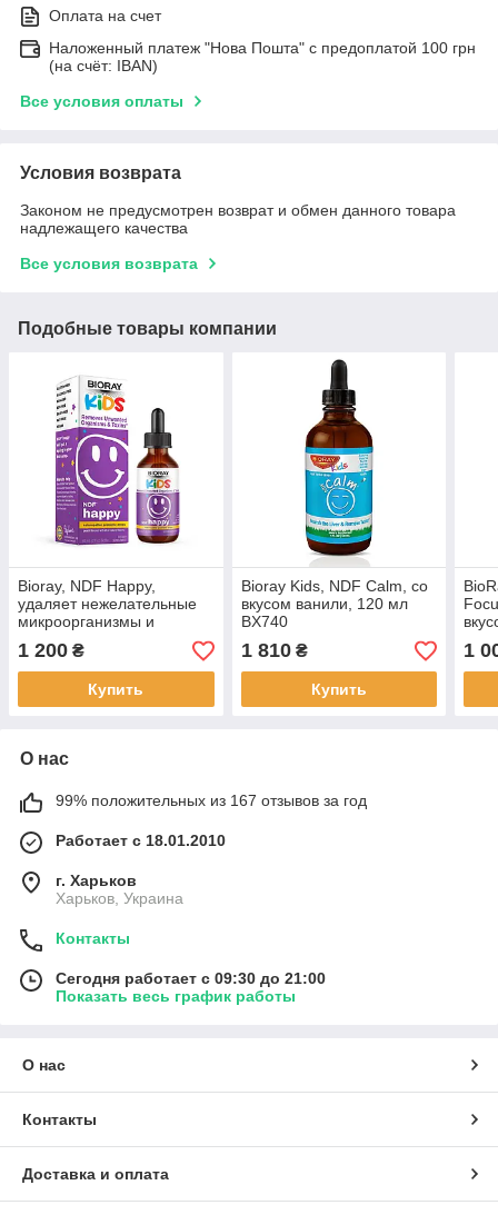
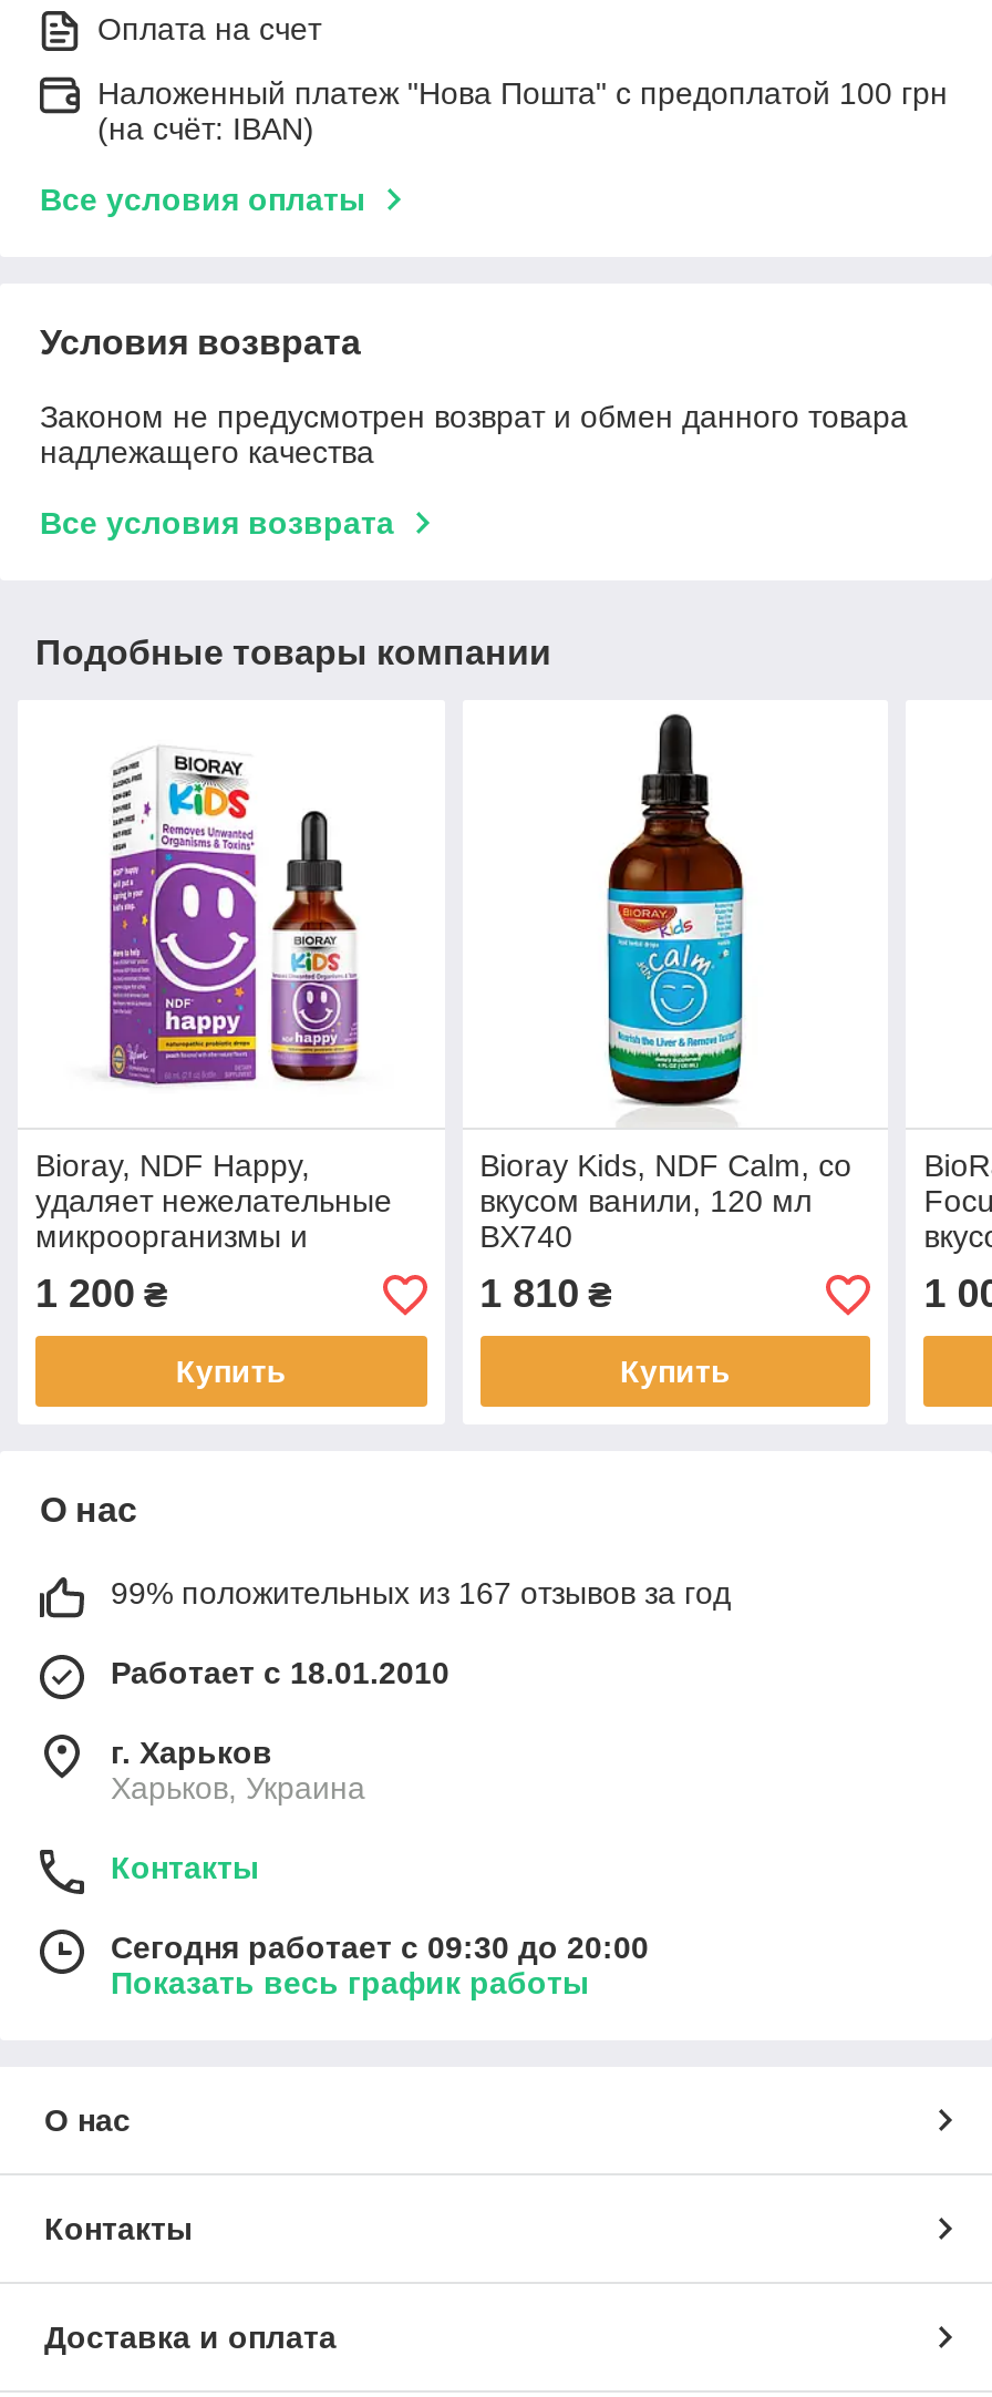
[56,969,326,987] Сегодня работает с 09:30 до 21:00 -> [111,1930,649,1965] Сегодня работает с 09:30 до 20:00

